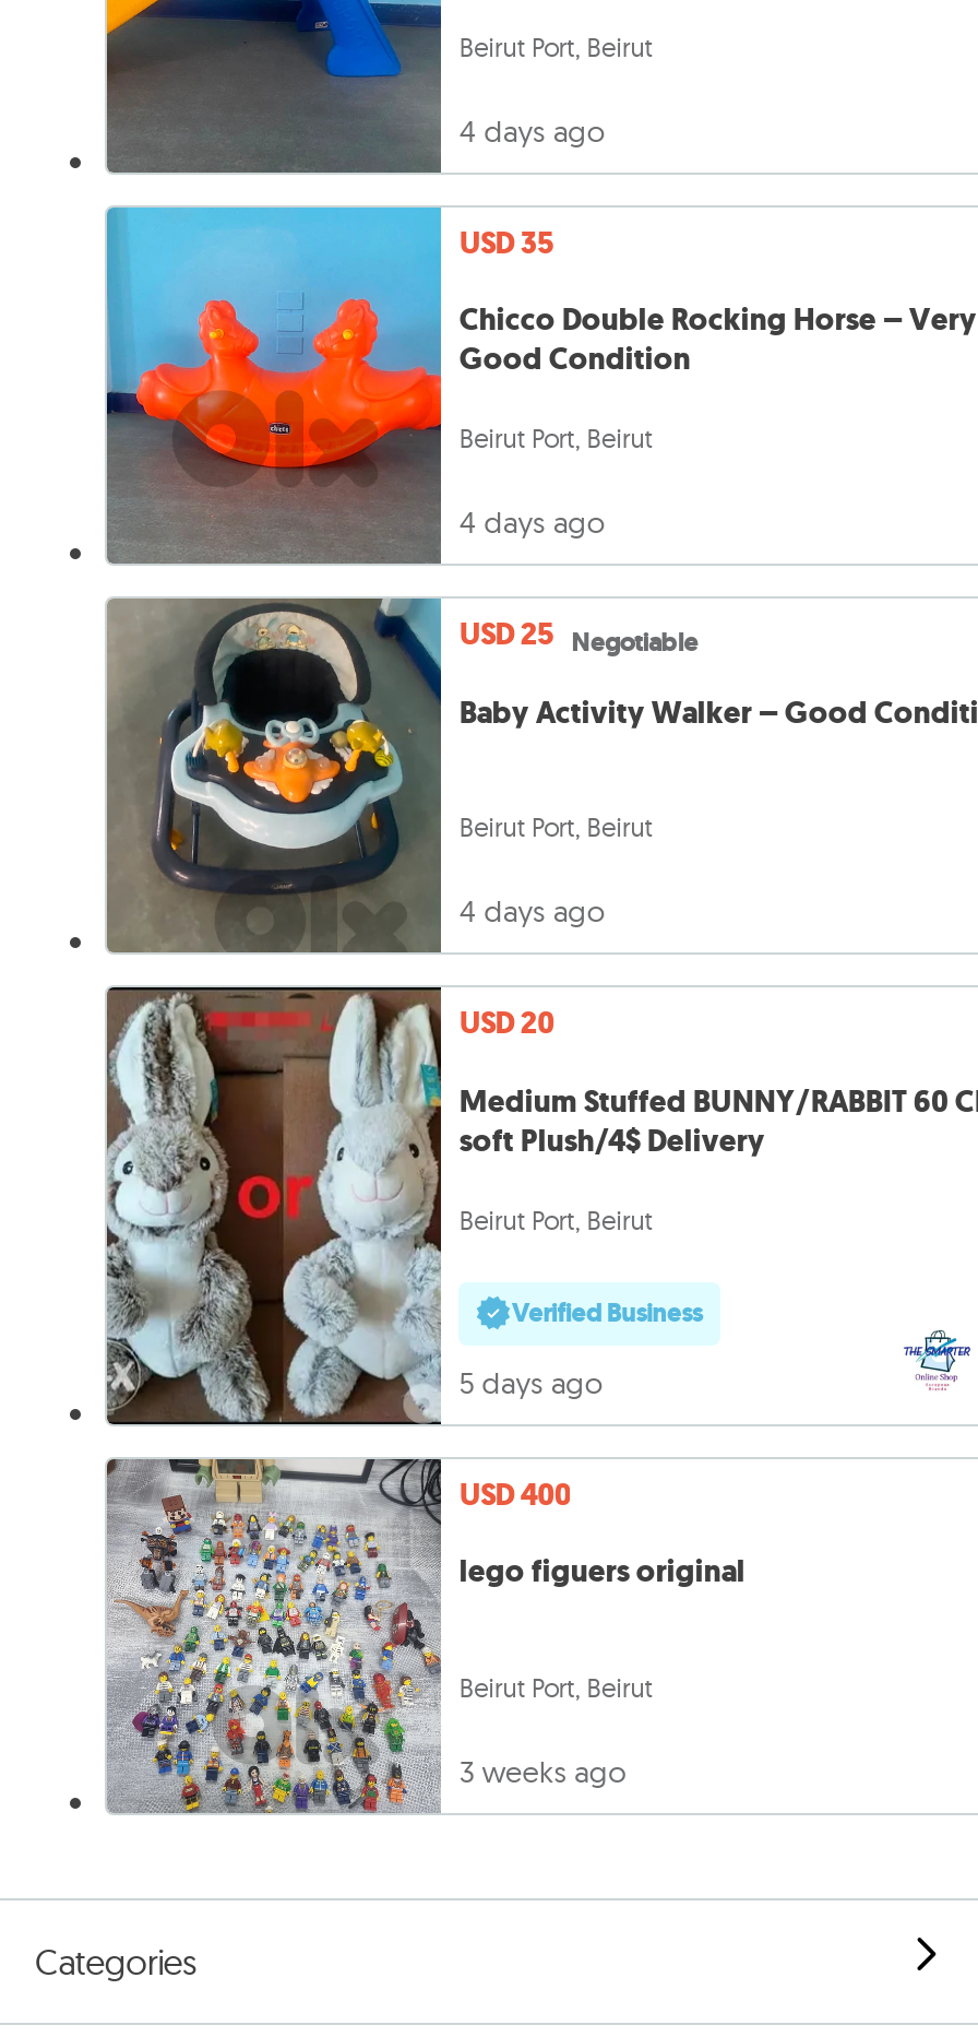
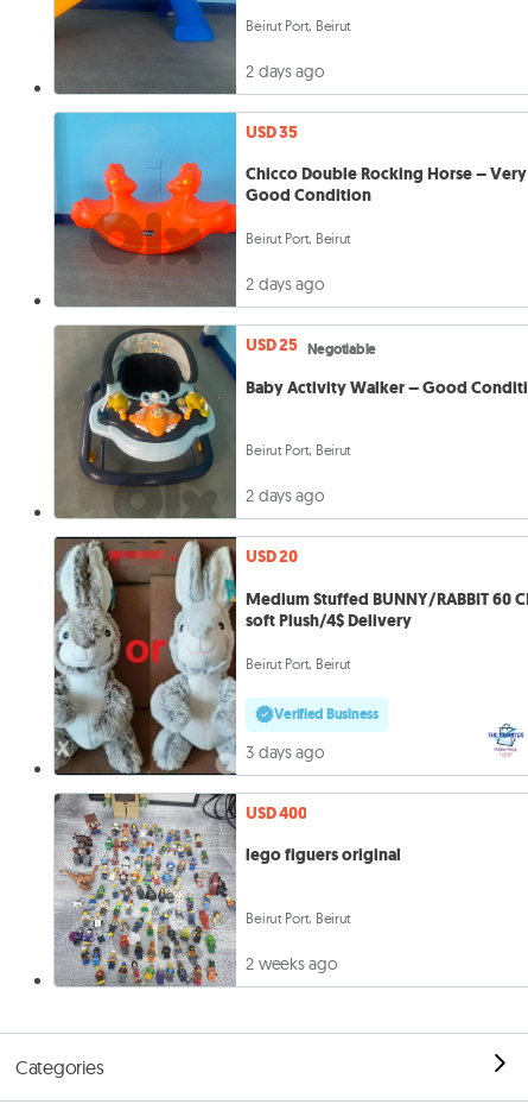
[459,111,606,150] 4 days ago -> [246,60,325,82] 2 days ago
[459,503,606,542] 4 days ago -> [246,274,325,295] 2 days ago
[459,892,606,931] 4 days ago -> [246,485,325,506] 2 days ago
[459,1363,604,1402] 5 days ago -> [246,741,325,763] 3 days ago
[459,1751,627,1791] 3 weeks ago -> [246,953,337,974] 2 weeks ago

